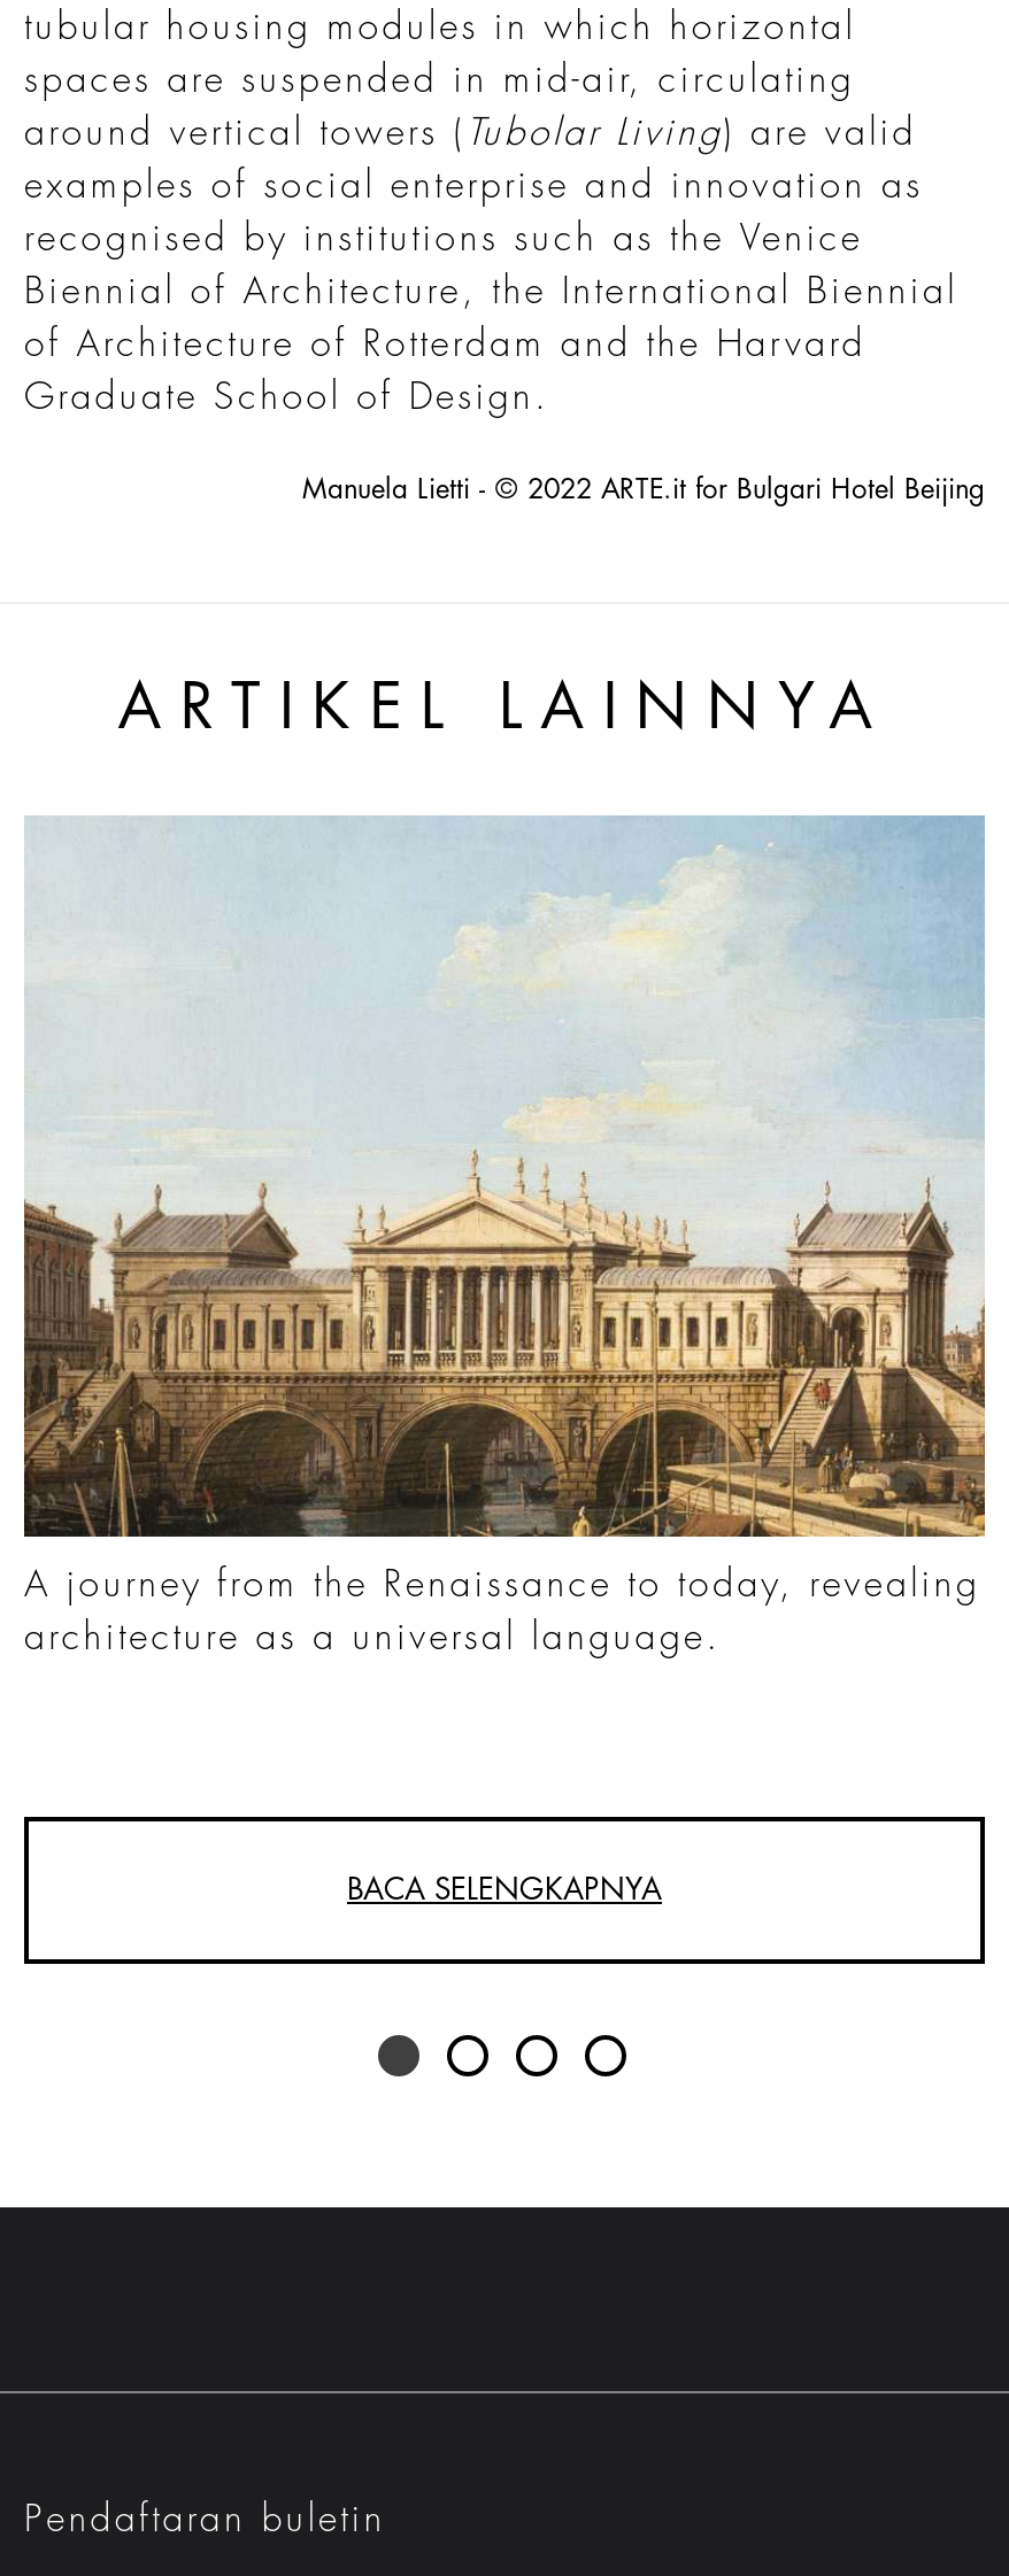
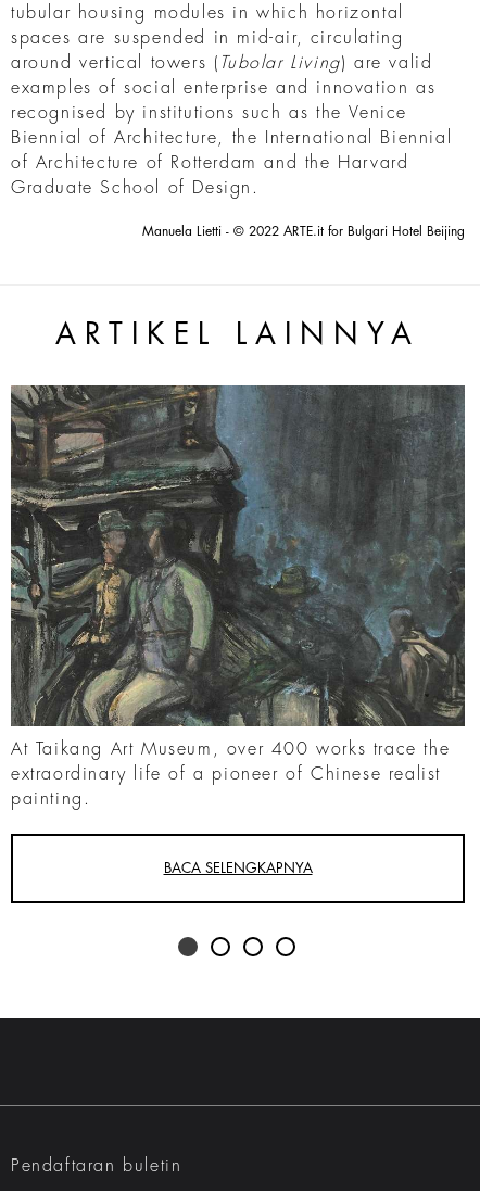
[24,815,987,1655] [image] | A journey from the Renaissance to today, revealing | architecture as a universal language. -> [10,384,466,807] [image] | At Taikang Art Museum, over 400 works trace the | extraordinary life of a pioneer of Chinese realist | painting.

